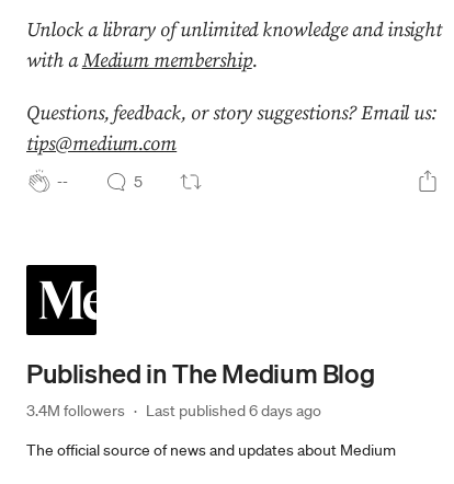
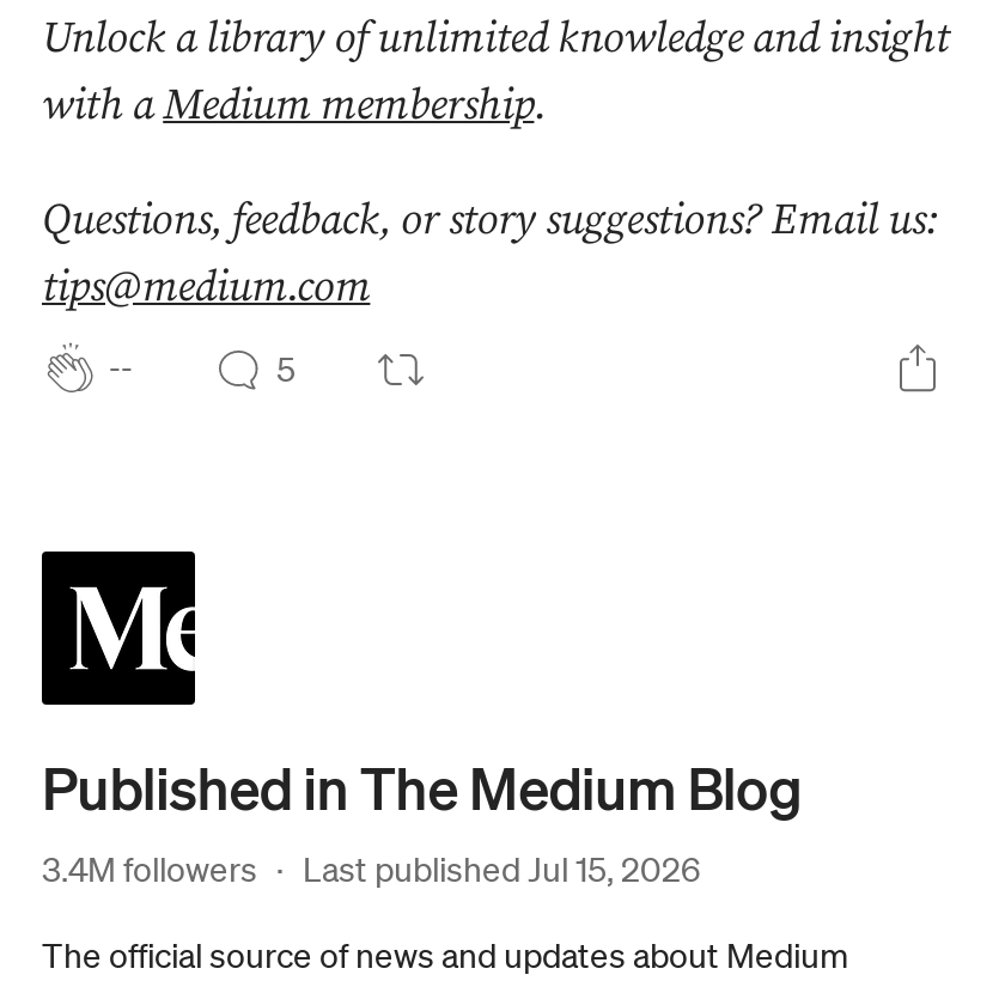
[26,400,321,420] 3.4M followers · Last published 6 days ago -> [42,848,700,891] 3.4M followers · Last published Jul 15, 2026

